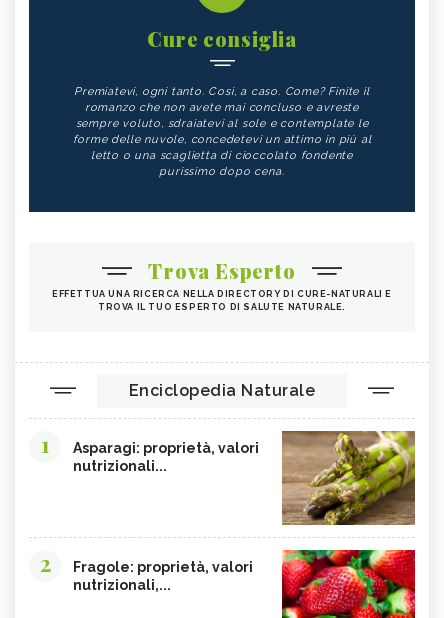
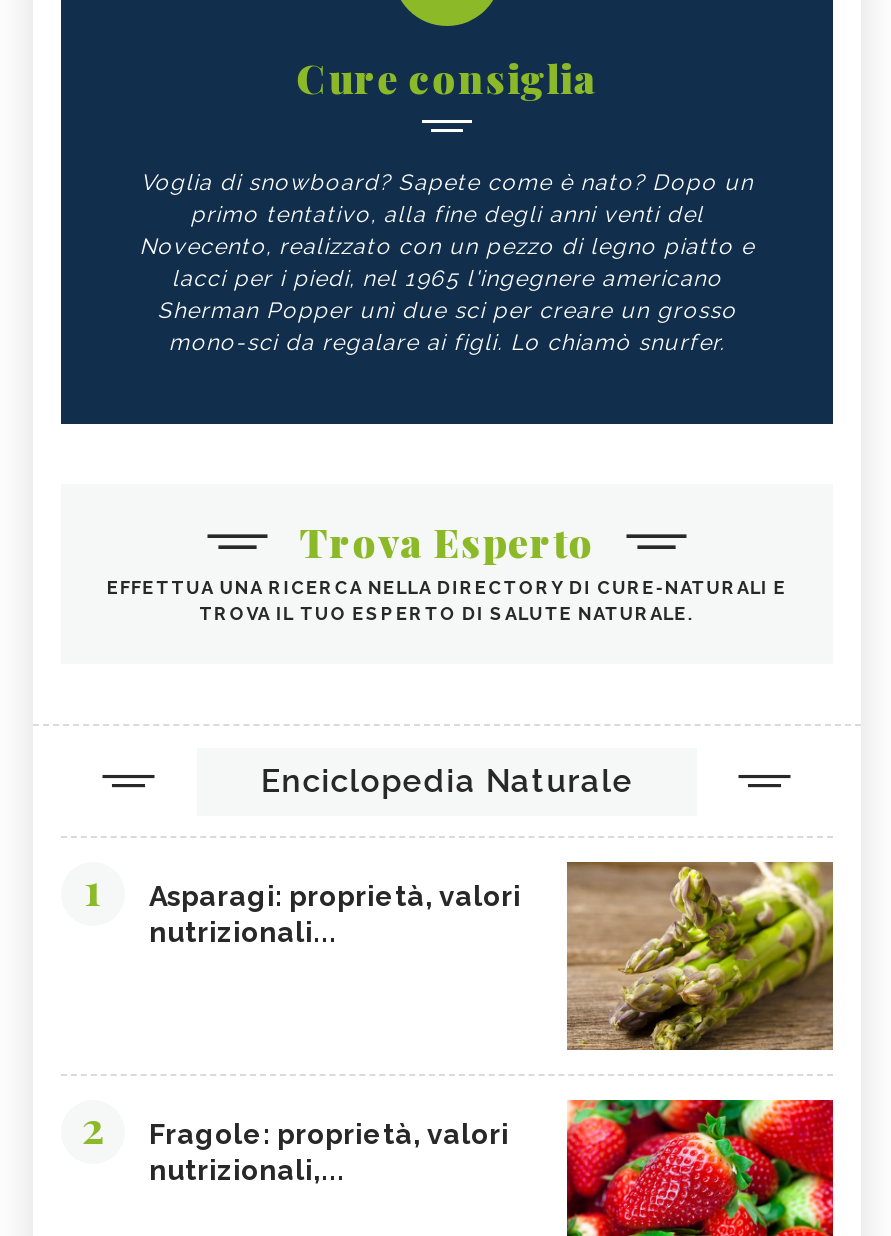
[73,85,371,178] Premiatevi, ogni tanto. Così, a caso. Come? Finite il | romanzo che non avete mai concluso e avreste | sempre voluto, sdraiatevi al sole e contemplate le | forme delle nuvole, concedetevi un attimo in più al | letto o una scaglietta di cioccolato fondente | purissimo dopo cena. -> [139,171,755,357] Voglia di snowboard? Sapete come è nato? Dopo un | primo tentativo, alla fine degli anni venti del | Novecento, realizzato con un pezzo di legno piatto e | lacci per i piedi, nel 1965 l'ingegnere americano | Sherman Popper unì due sci per creare un grosso | mono-sci da regalare ai figli. Lo chiamò snurfer.

